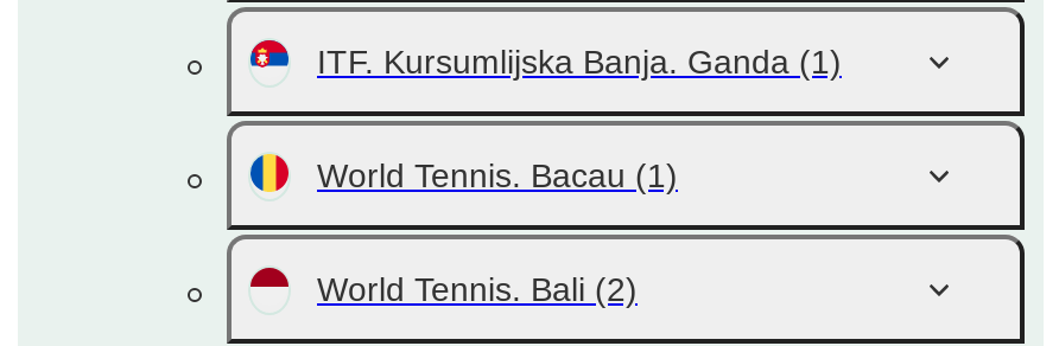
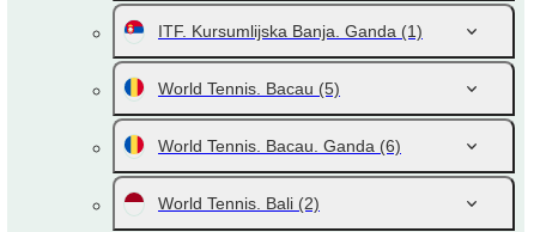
[317,156,678,194] World Tennis. Bacau (1) -> [158,79,401,155] World Tennis. Bacau (5) | World Tennis. Bacau. Ganda (6)

